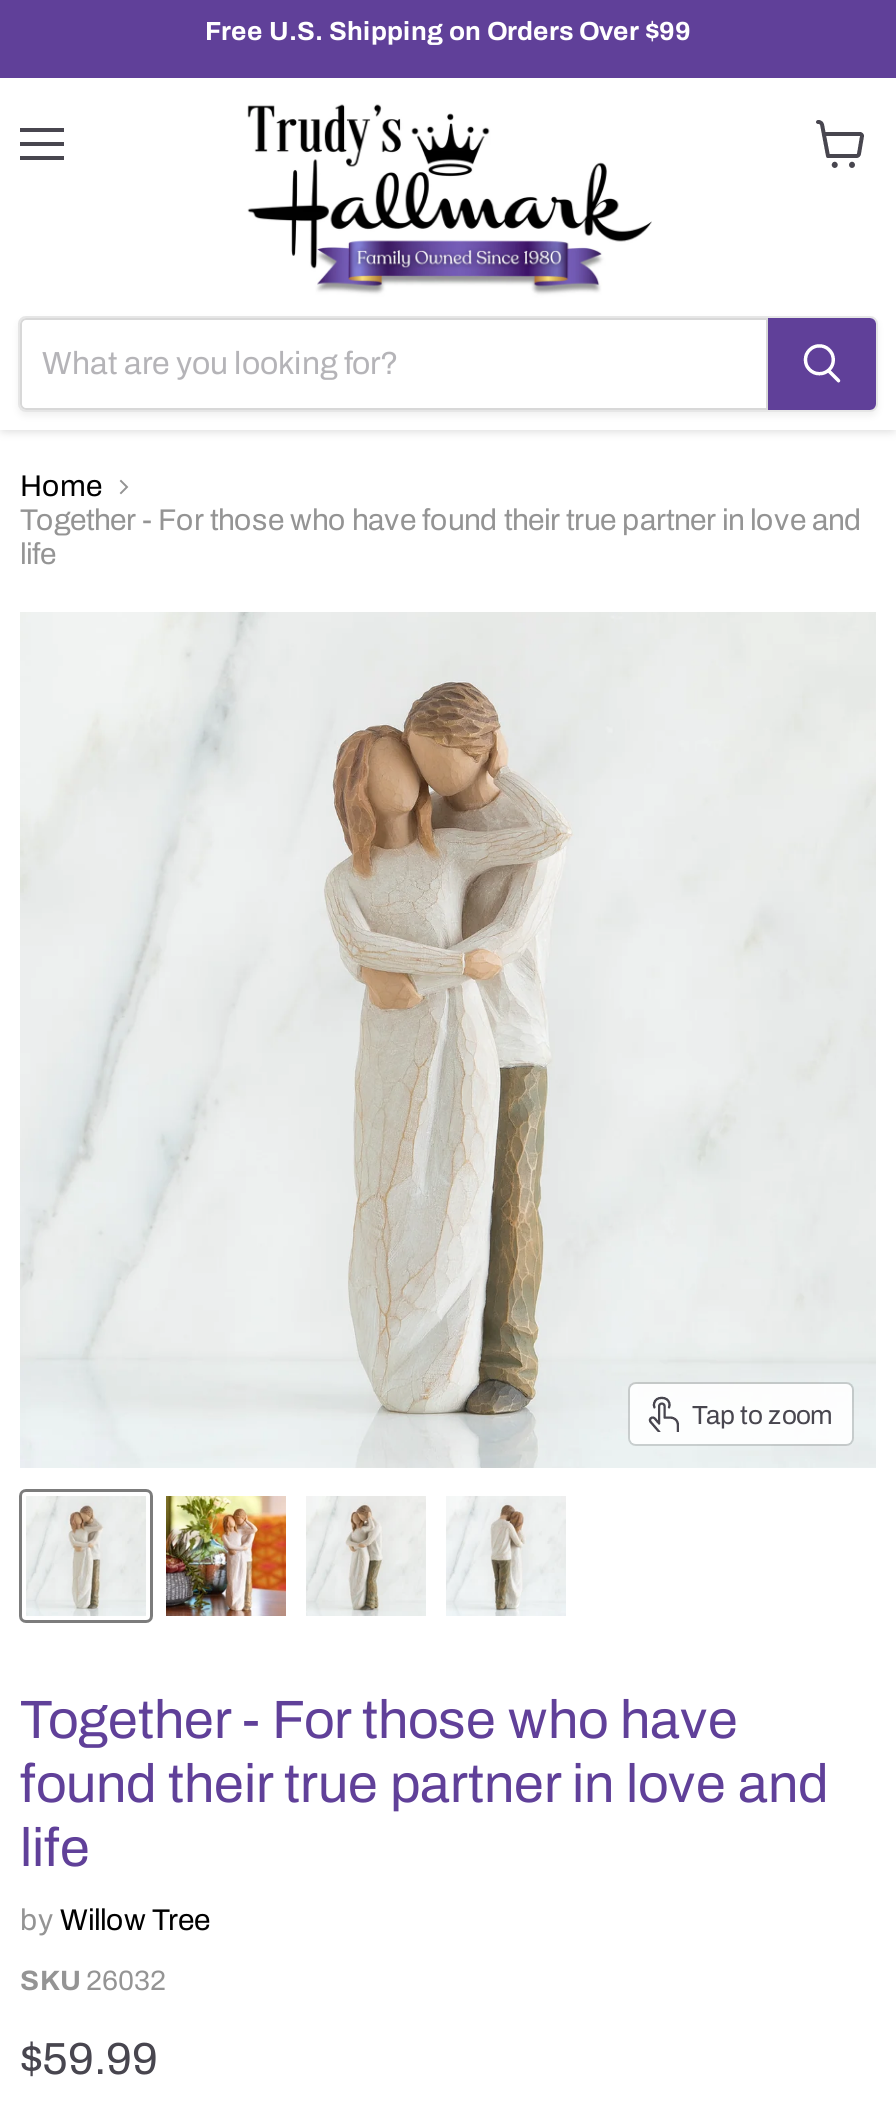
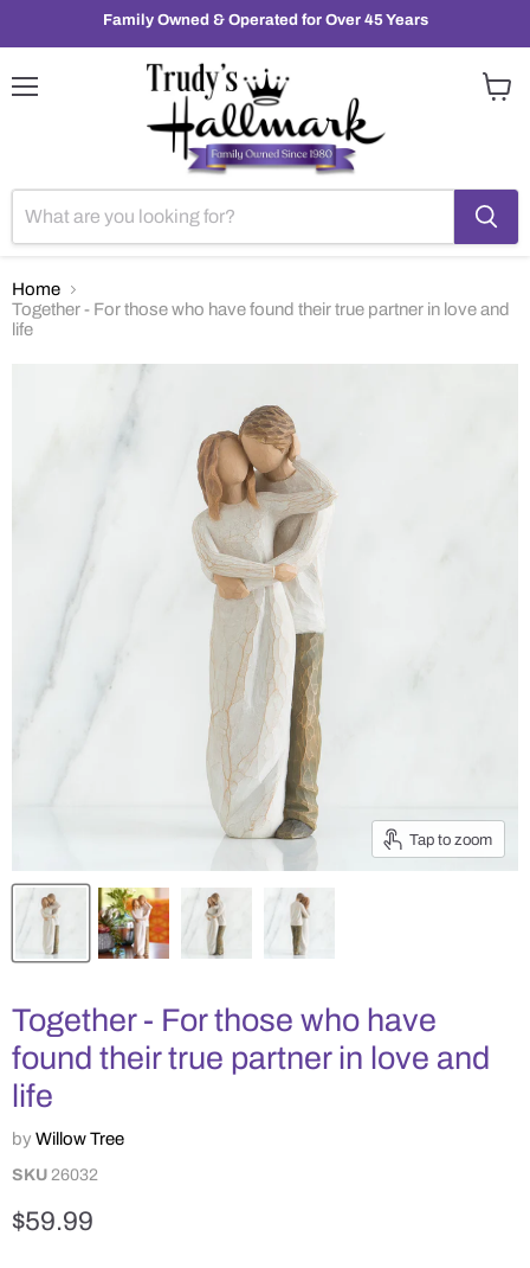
[205,16,691,46] Free U.S. Shipping on Orders Over $99 -> [102,11,428,28] Family Owned & Operated for Over 45 Years

